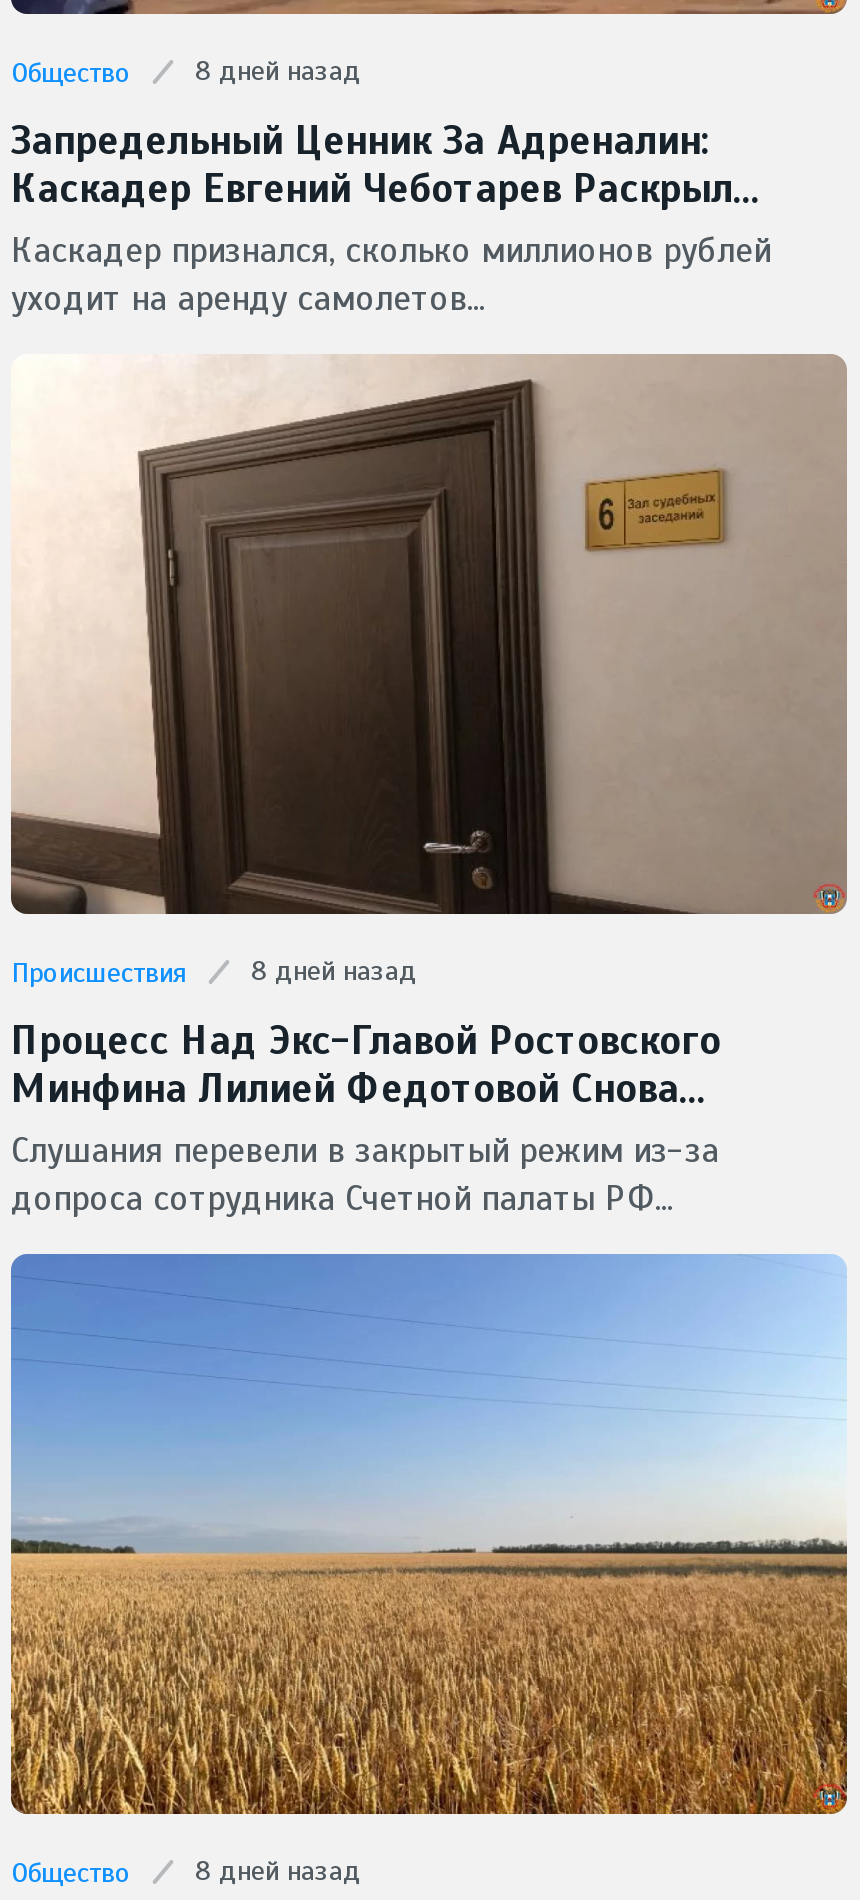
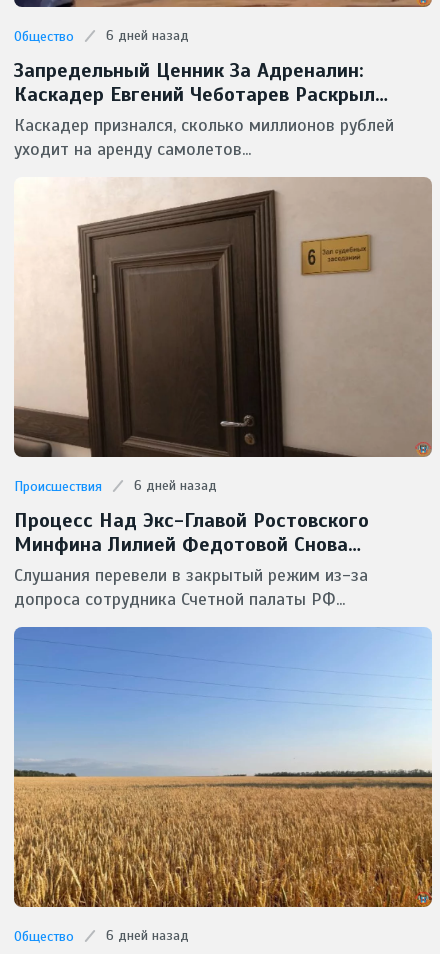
[11,55,361,91] Общество 8 дней назад -> [14,27,189,45] Общество 6 дней назад
[11,955,417,991] Происшествия 8 дней назад -> [14,477,217,495] Происшествия 6 дней назад
[11,1855,361,1891] Общество 8 дней назад -> [14,927,189,945] Общество 6 дней назад

